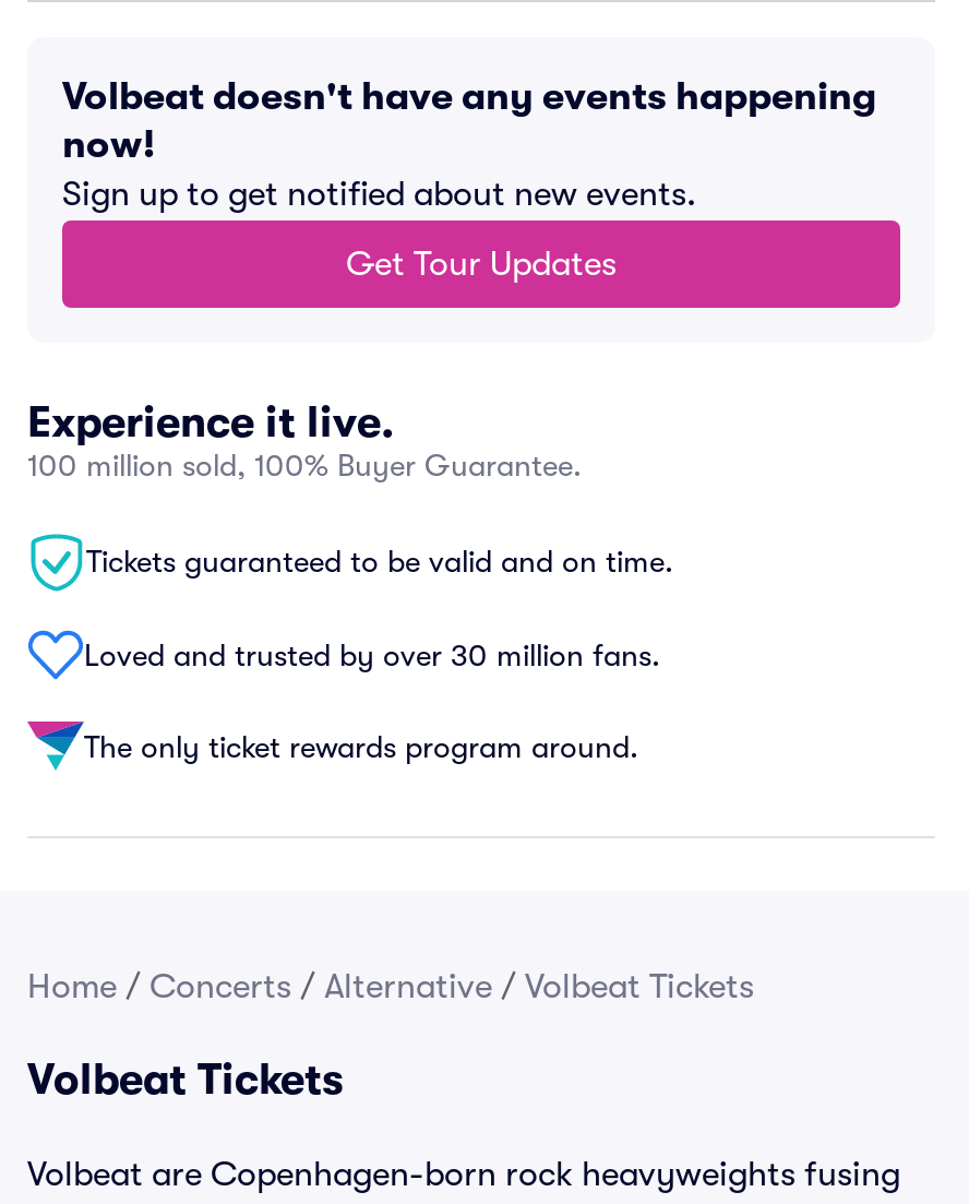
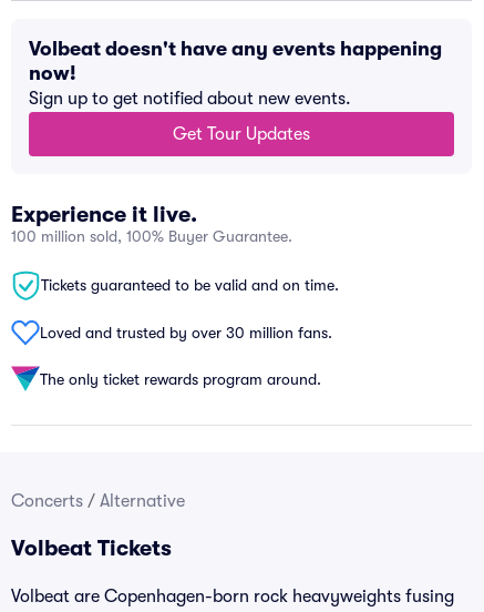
[27,967,754,1006] Home / Concerts / Alternative / Volbeat Tickets -> [11,491,185,511] Concerts / Alternative

